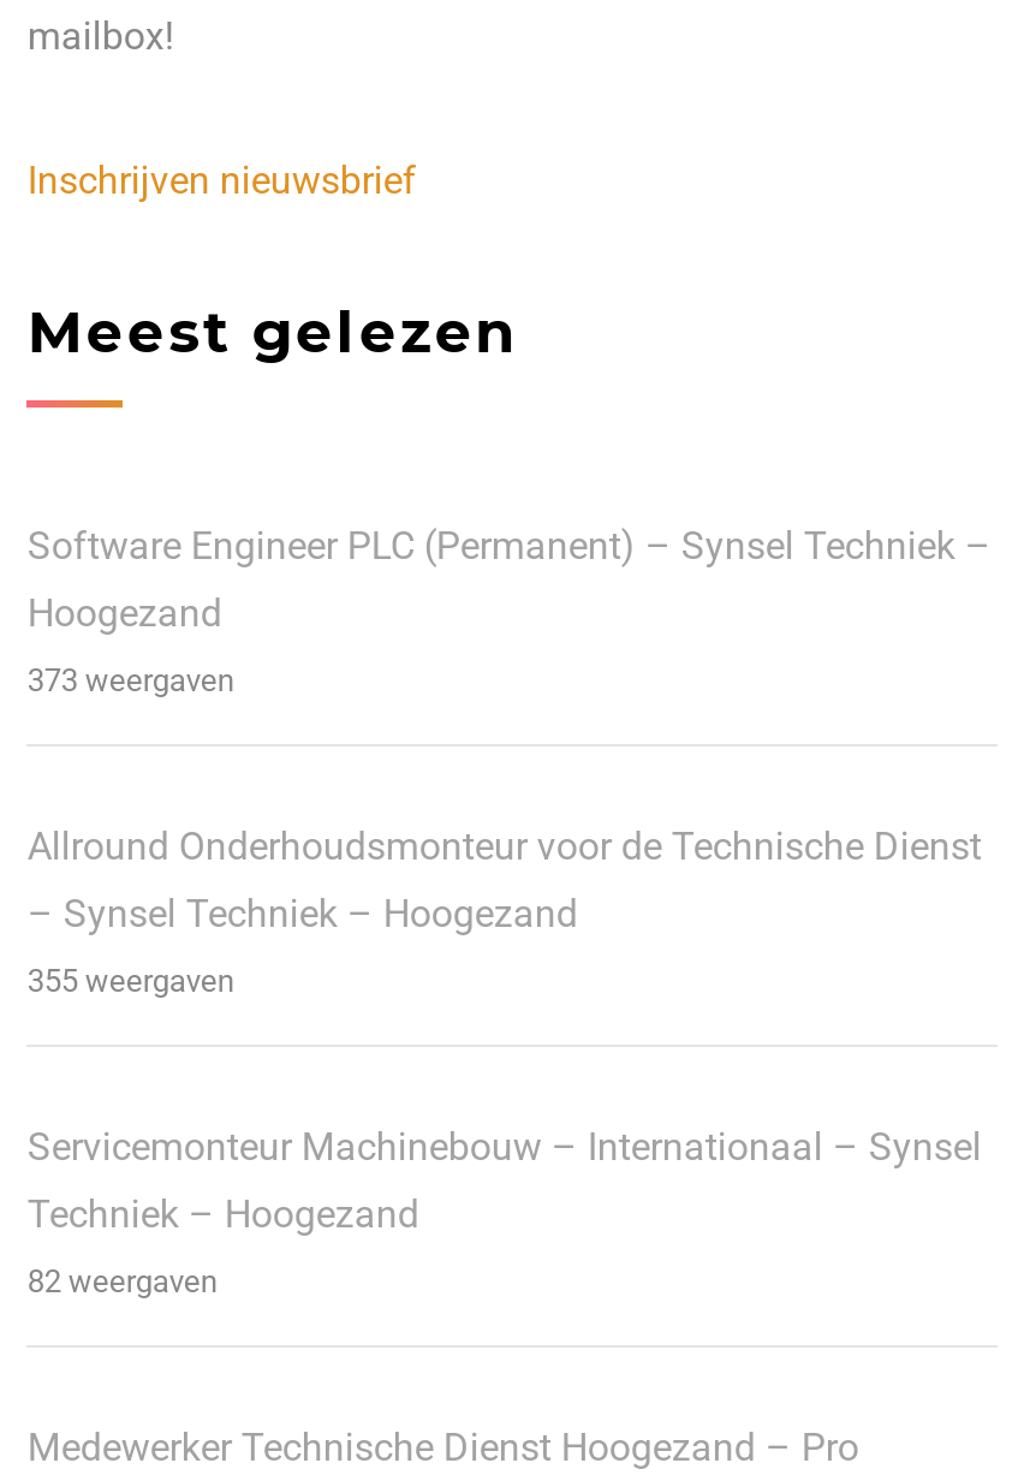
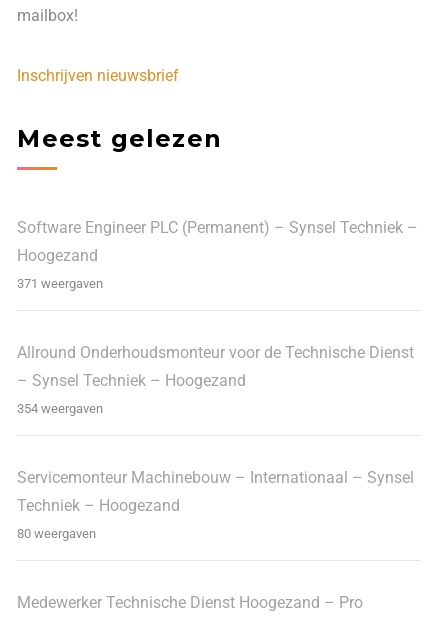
[27,662,234,698] 373 weergaven -> [17,276,103,291] 371 weergaven
[27,962,234,998] 355 weergaven -> [17,401,103,416] 354 weergaven
[27,1263,217,1299] 82 weergaven -> [17,526,96,541] 80 weergaven

